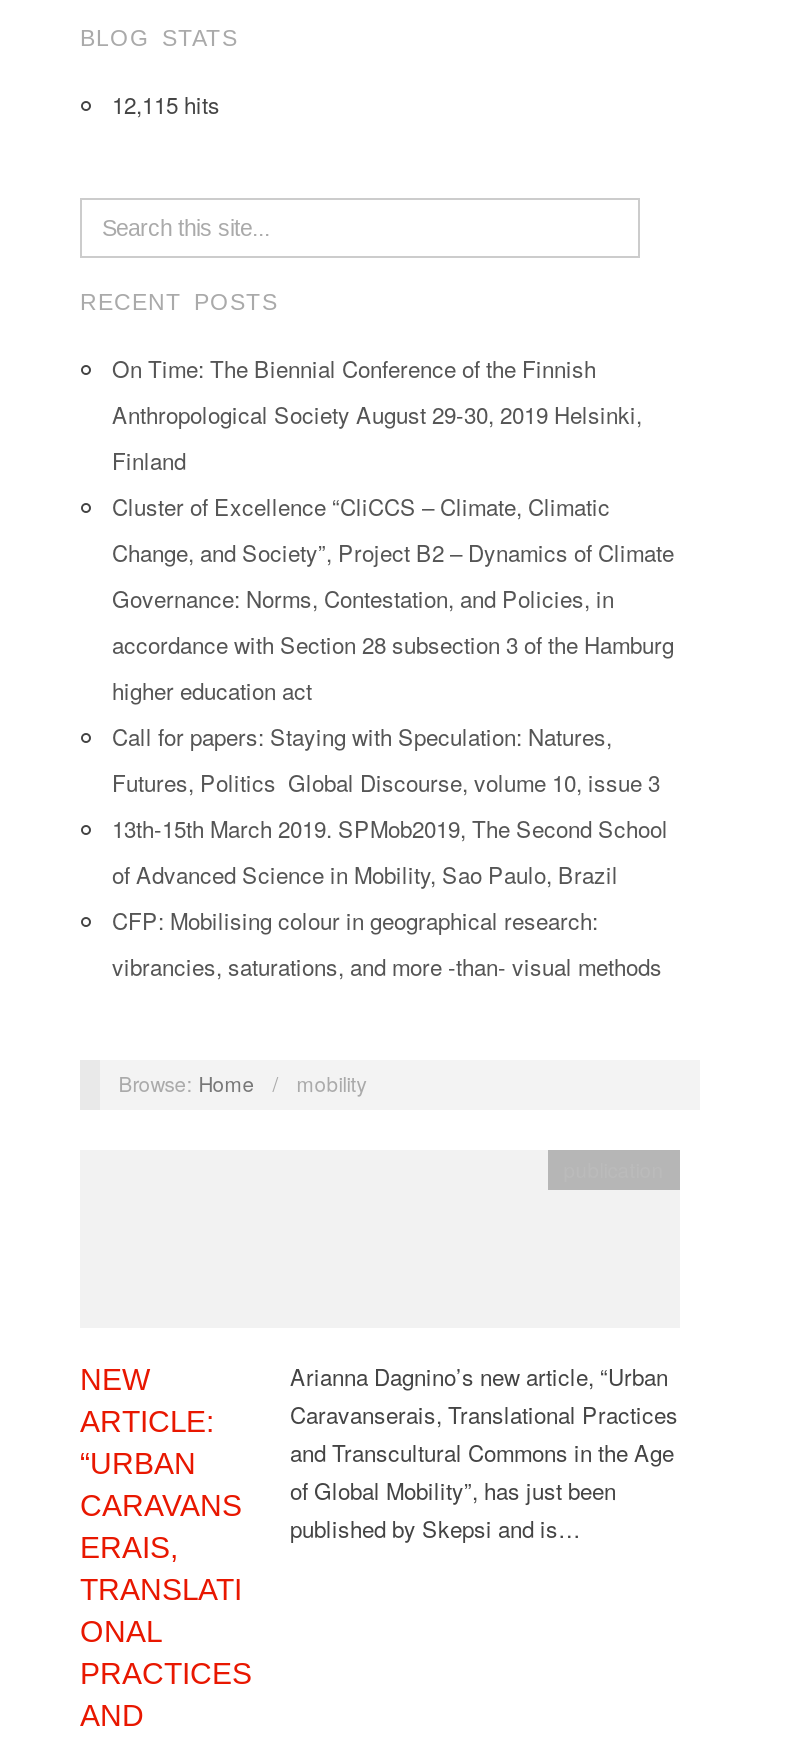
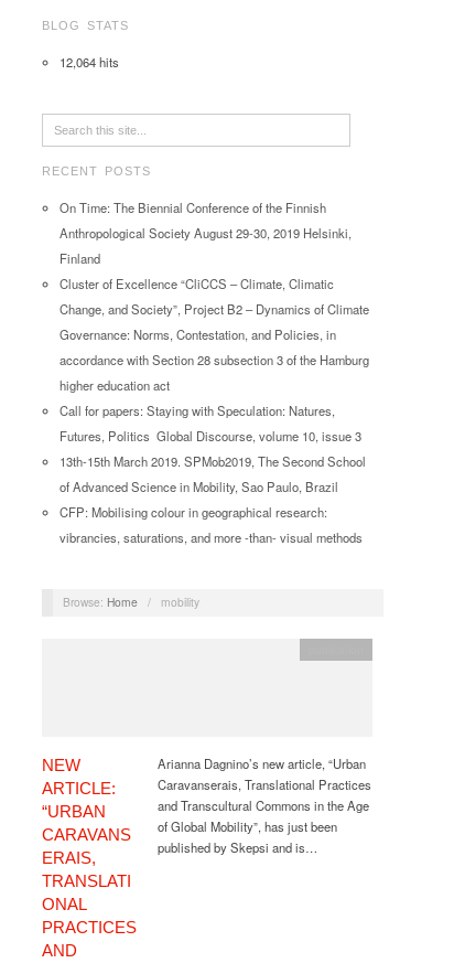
[112,89,220,121] 12,115 hits -> [60,53,119,71] 12,064 hits

